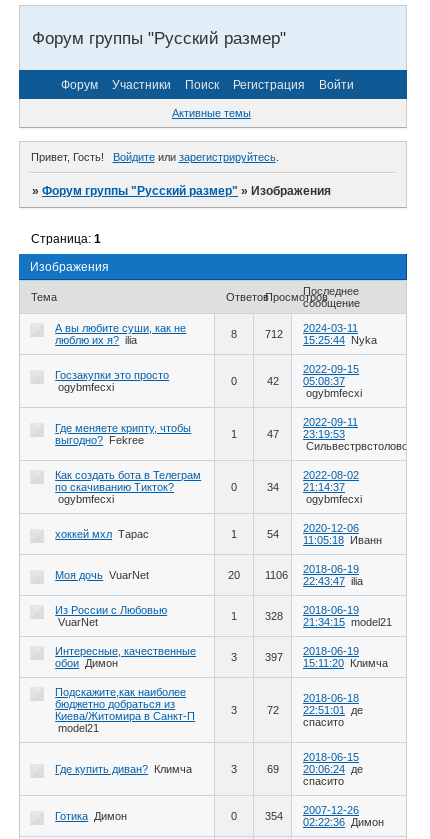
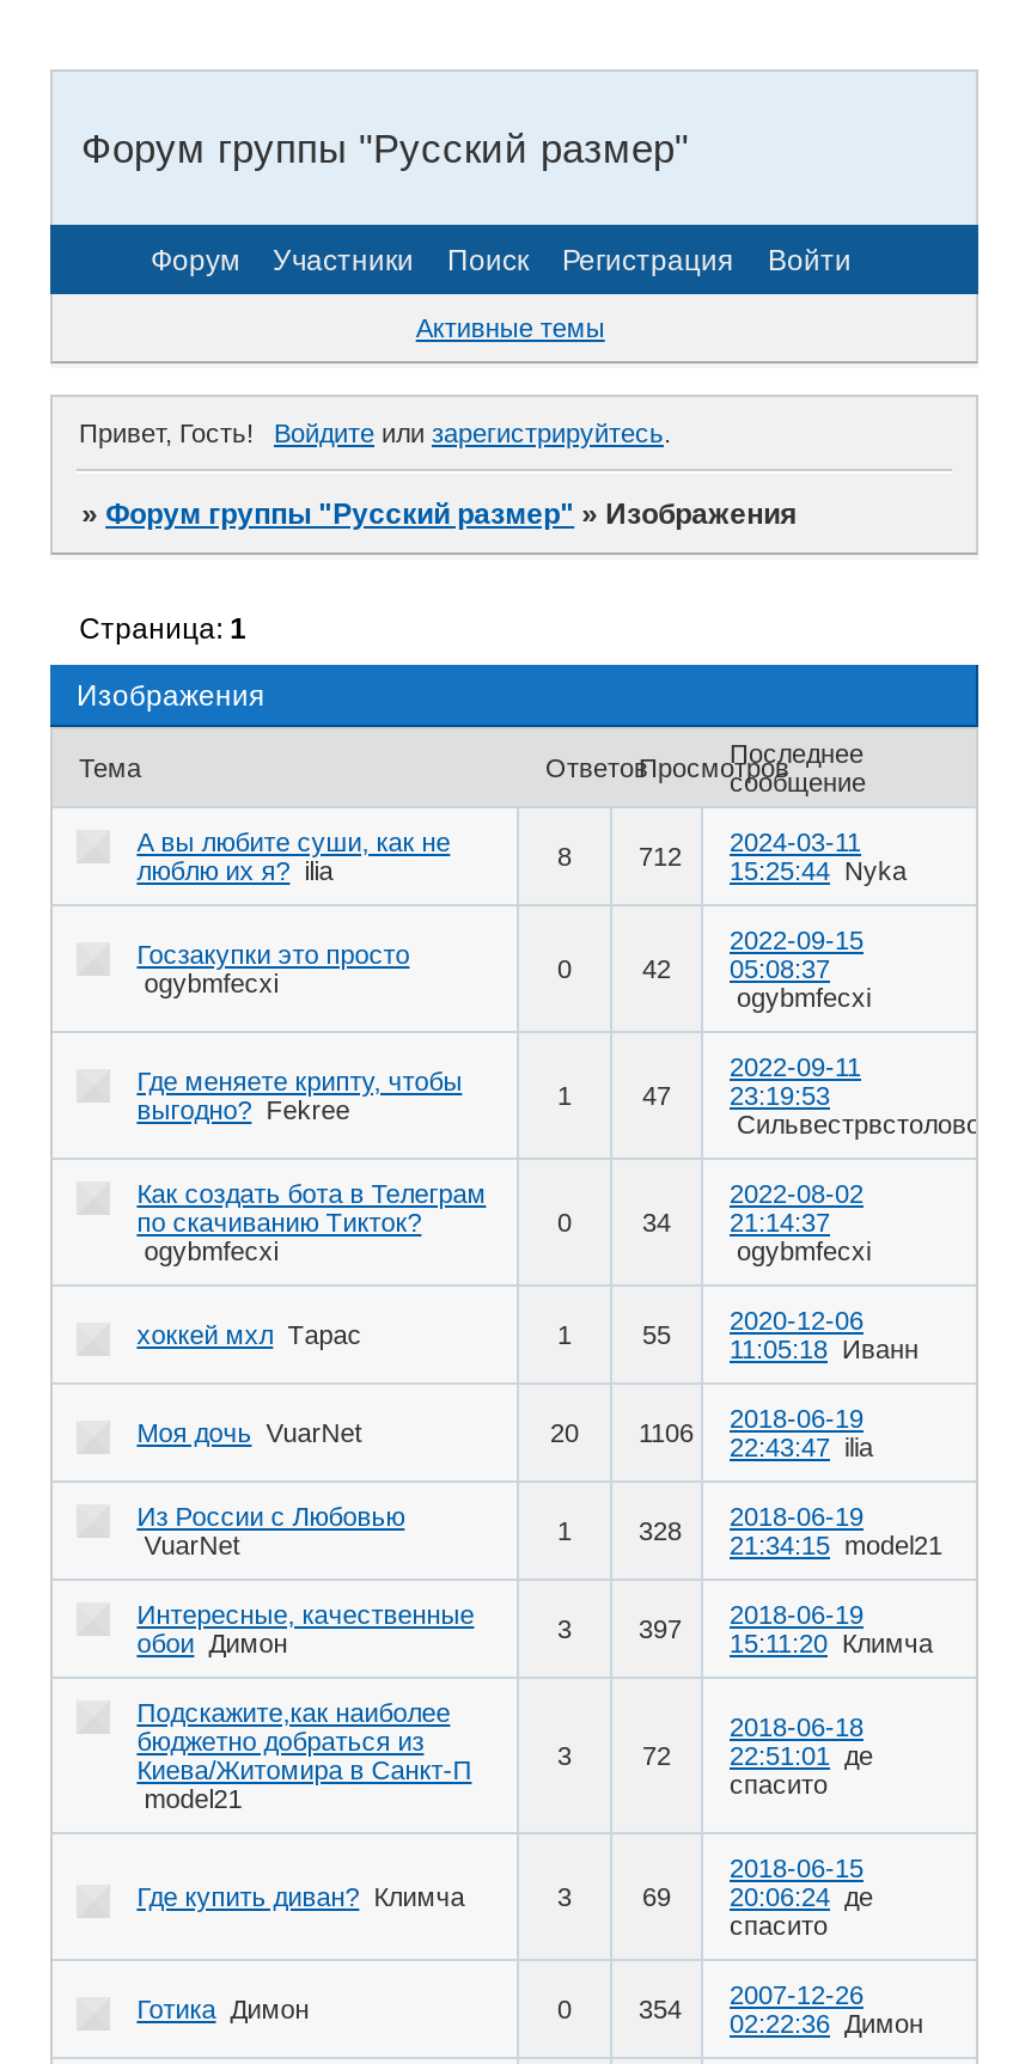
[266,528,278,540] 54 -> [642,1321,671,1350] 55

